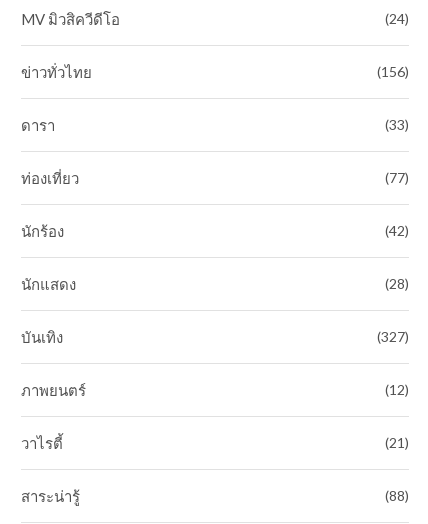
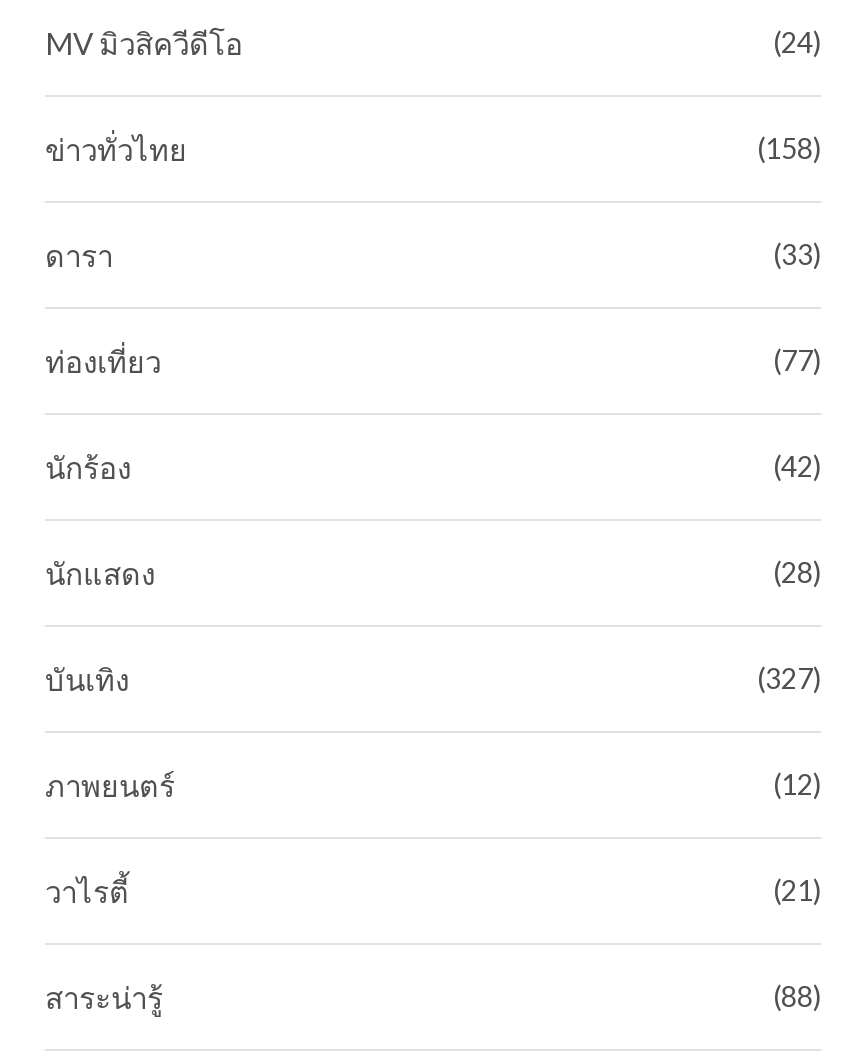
[377,63,409,80] (156) -> [757,131,821,165] (158)

